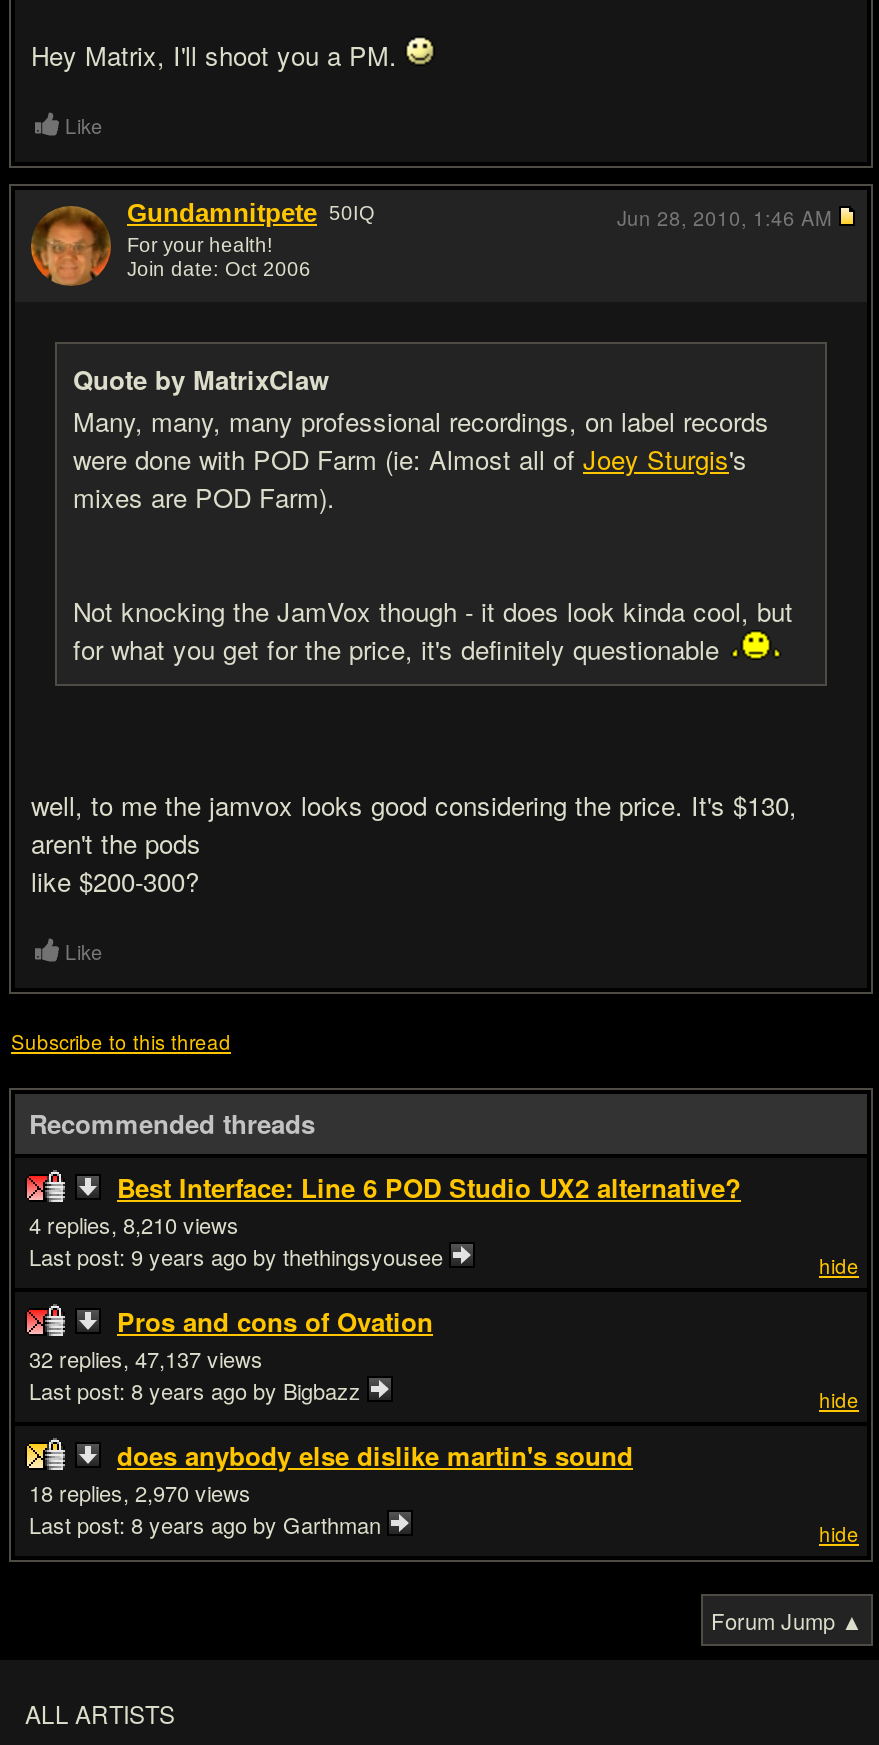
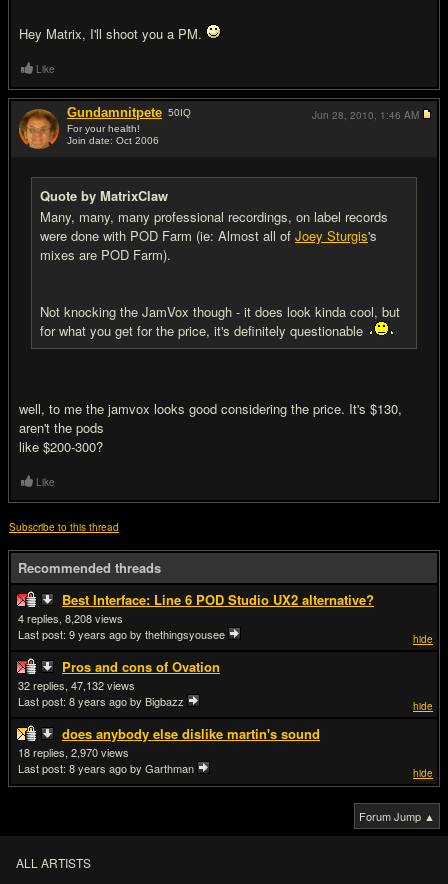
[123,1208,177,1240] 8,210 -> [65,610,92,626] 8,208
[135,1342,201,1374] 47,137 -> [71,677,104,693] 47,132

